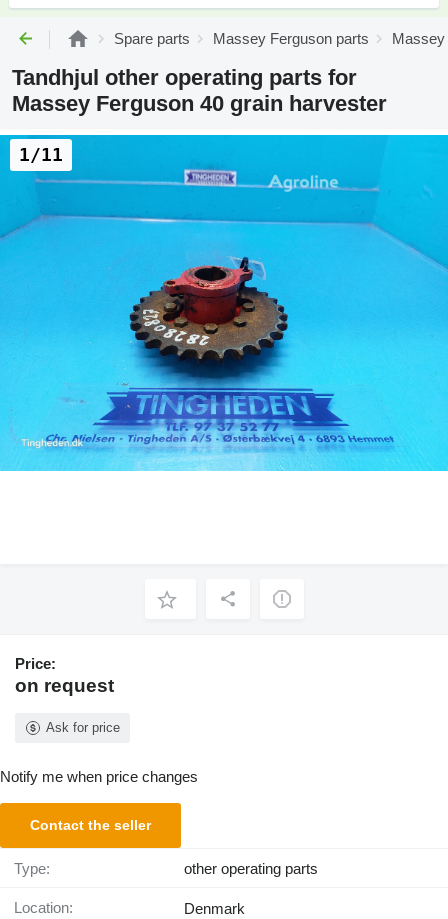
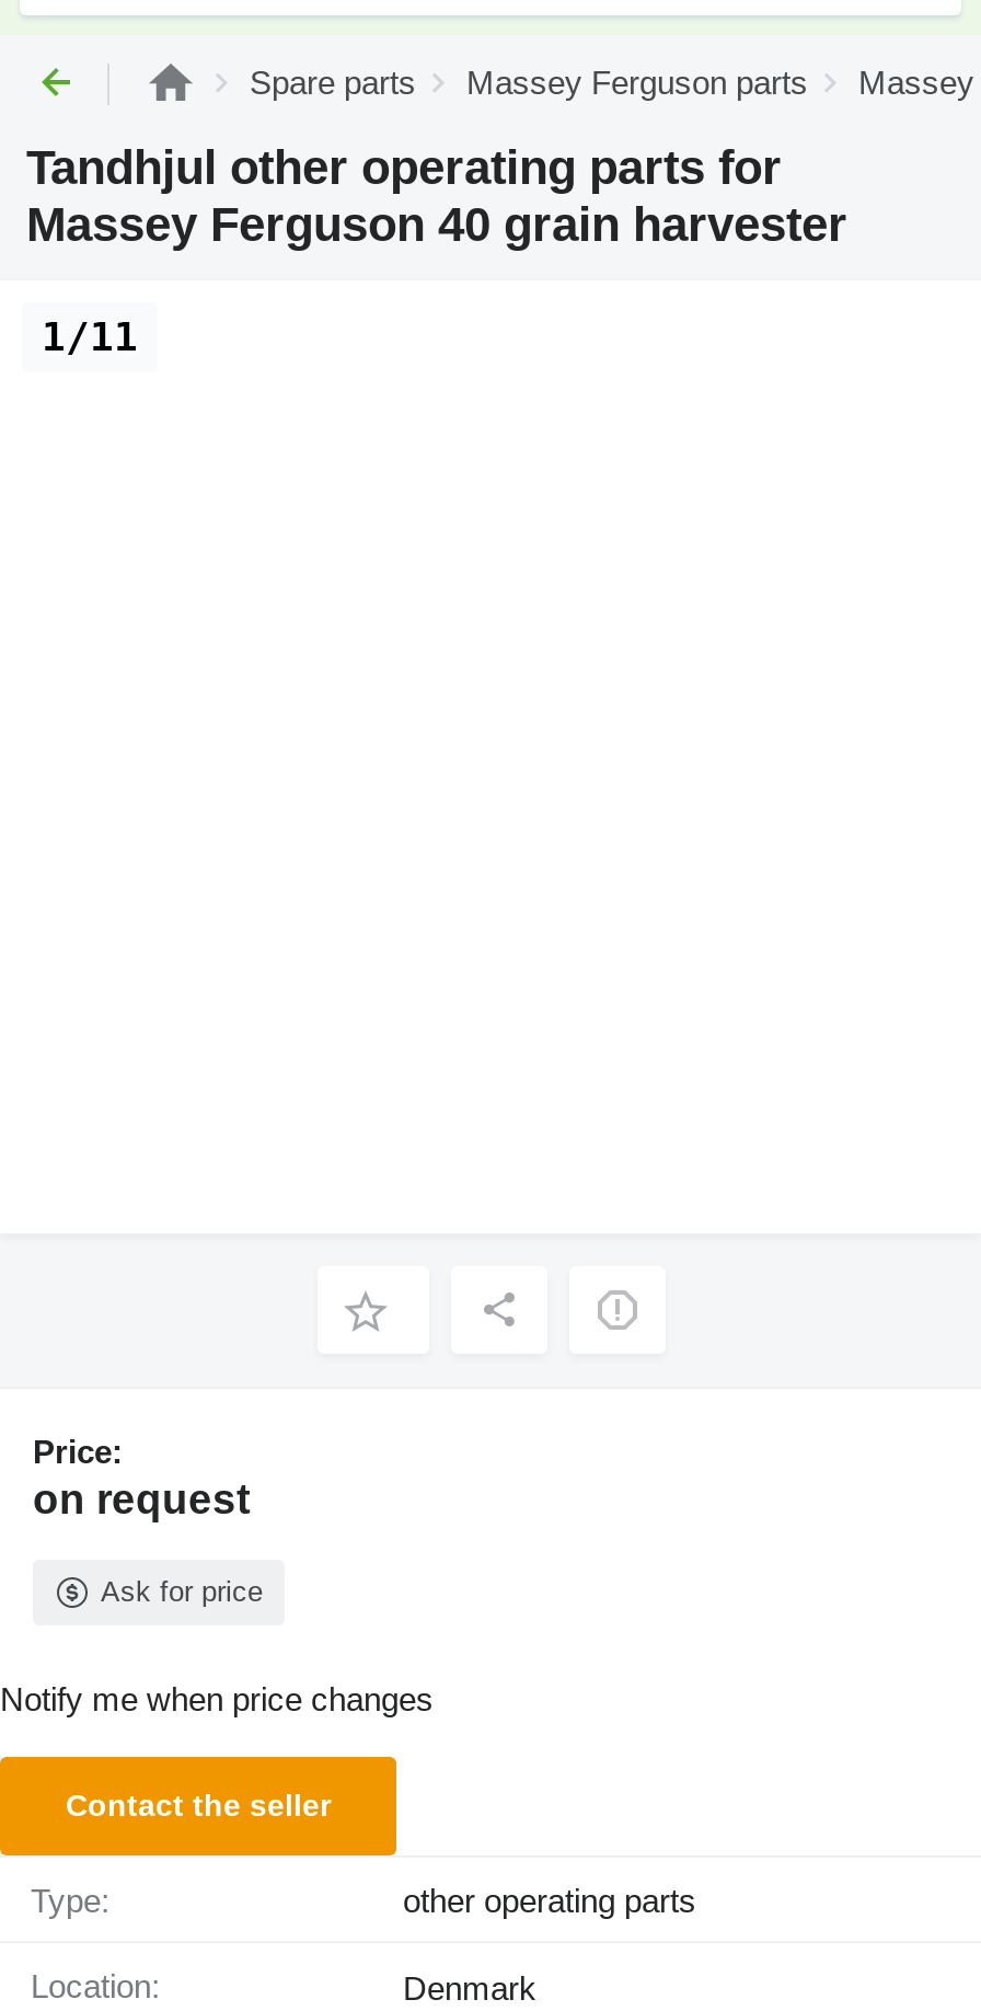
[3,134,445,472] [image] -> none

